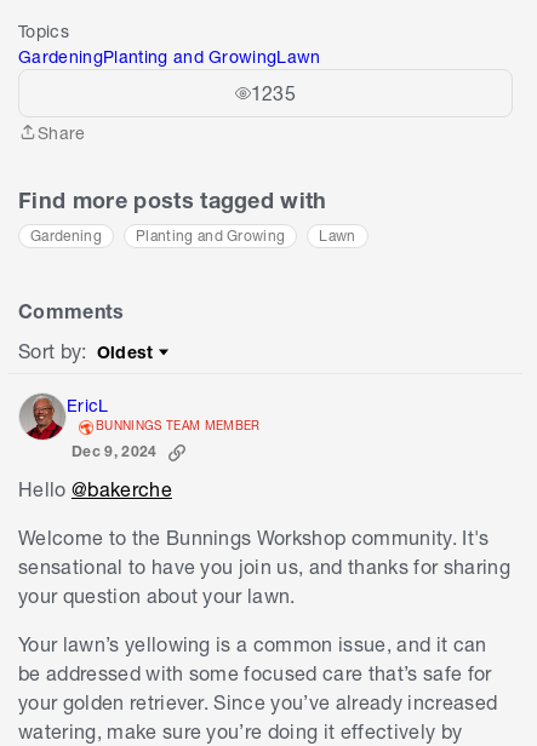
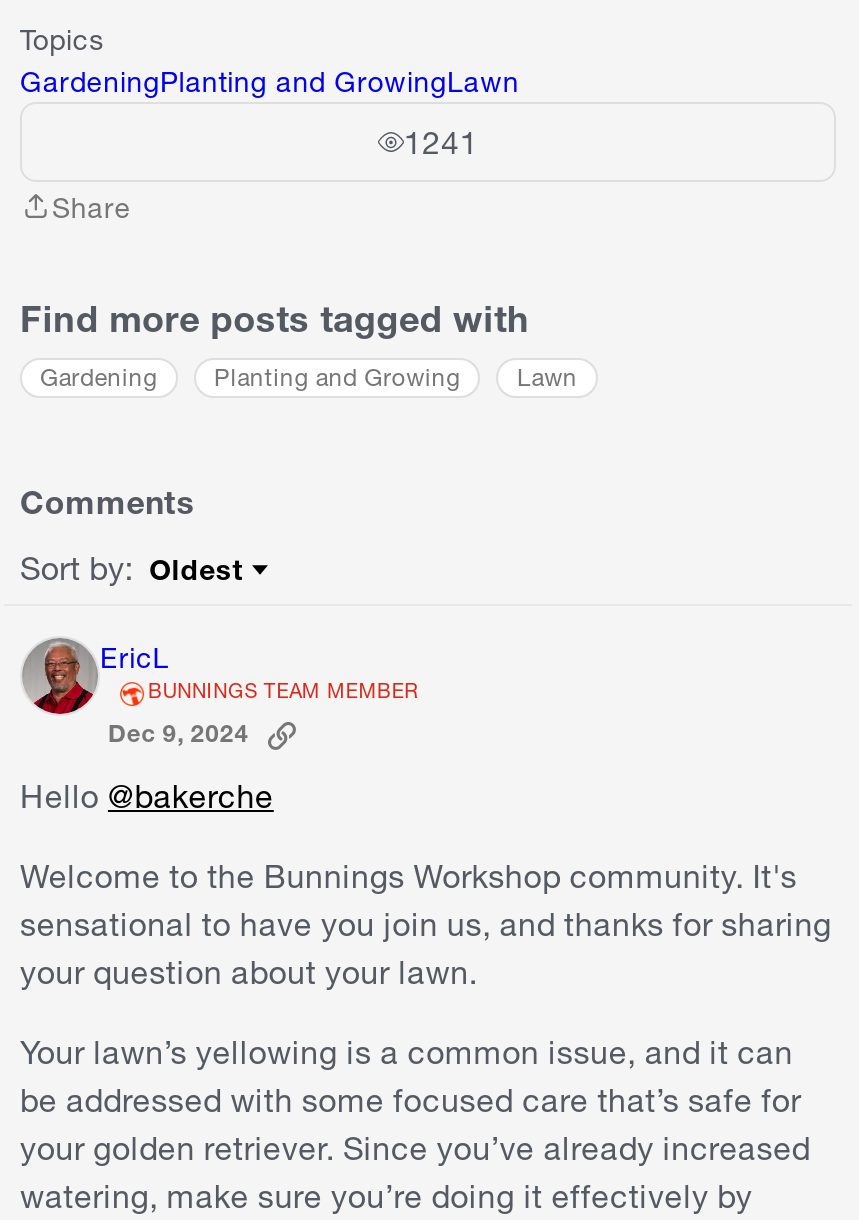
[251,82,296,105] 1235 -> [404,123,478,161] 1241

